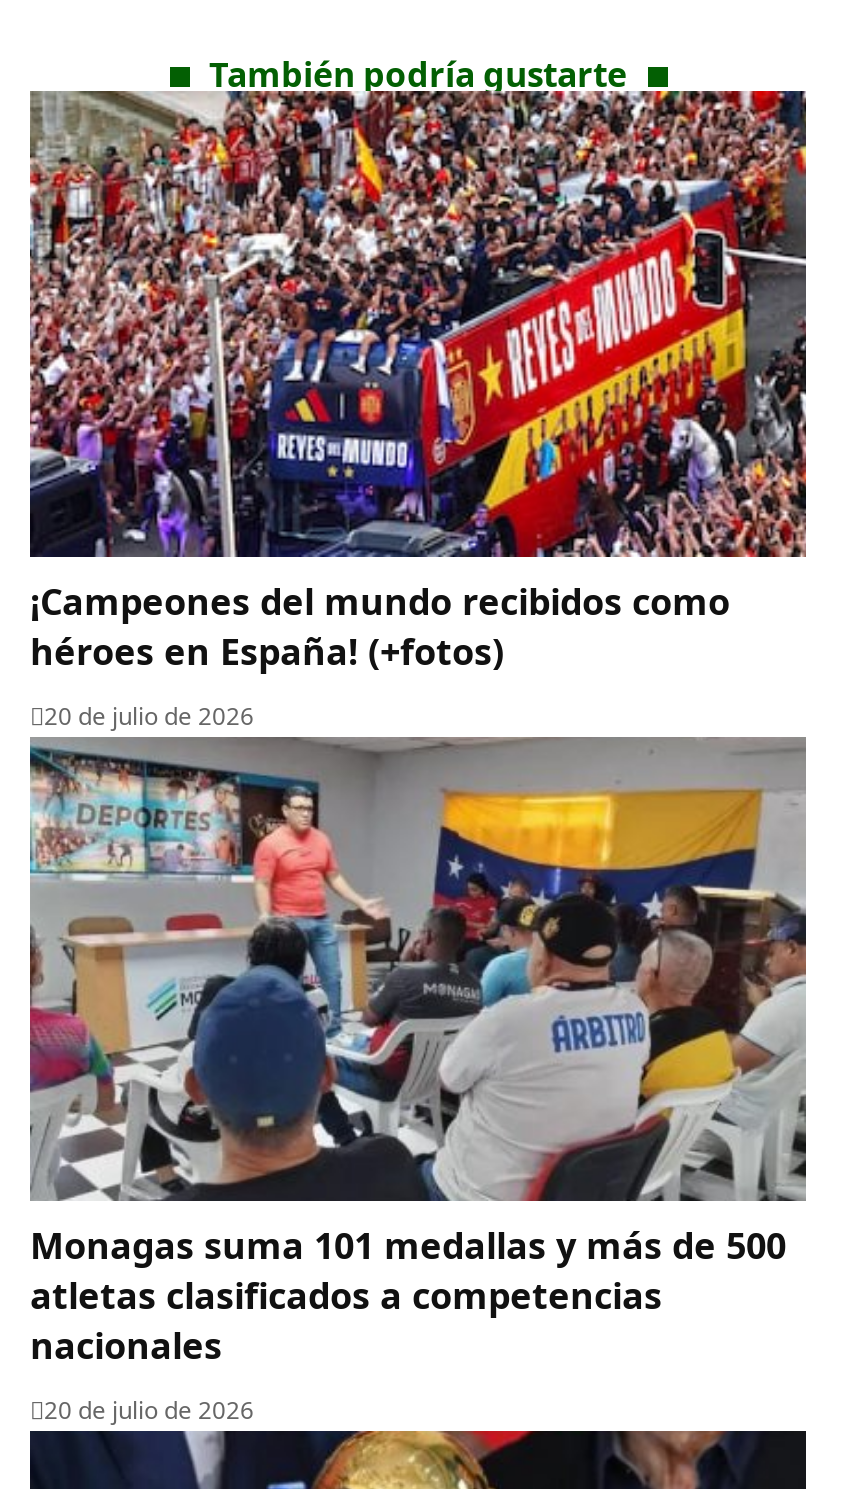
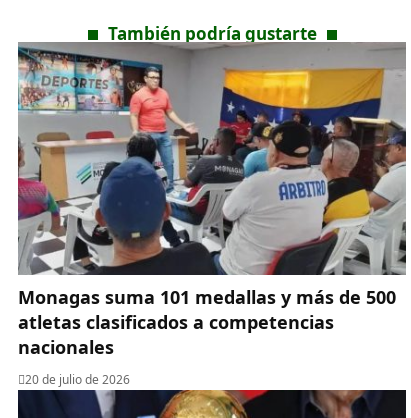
[30,89,808,732] [image] | ¡Campeones del mundo recibidos como | héroes en España! (+fotos) | 20 de julio de 2026 -> none

